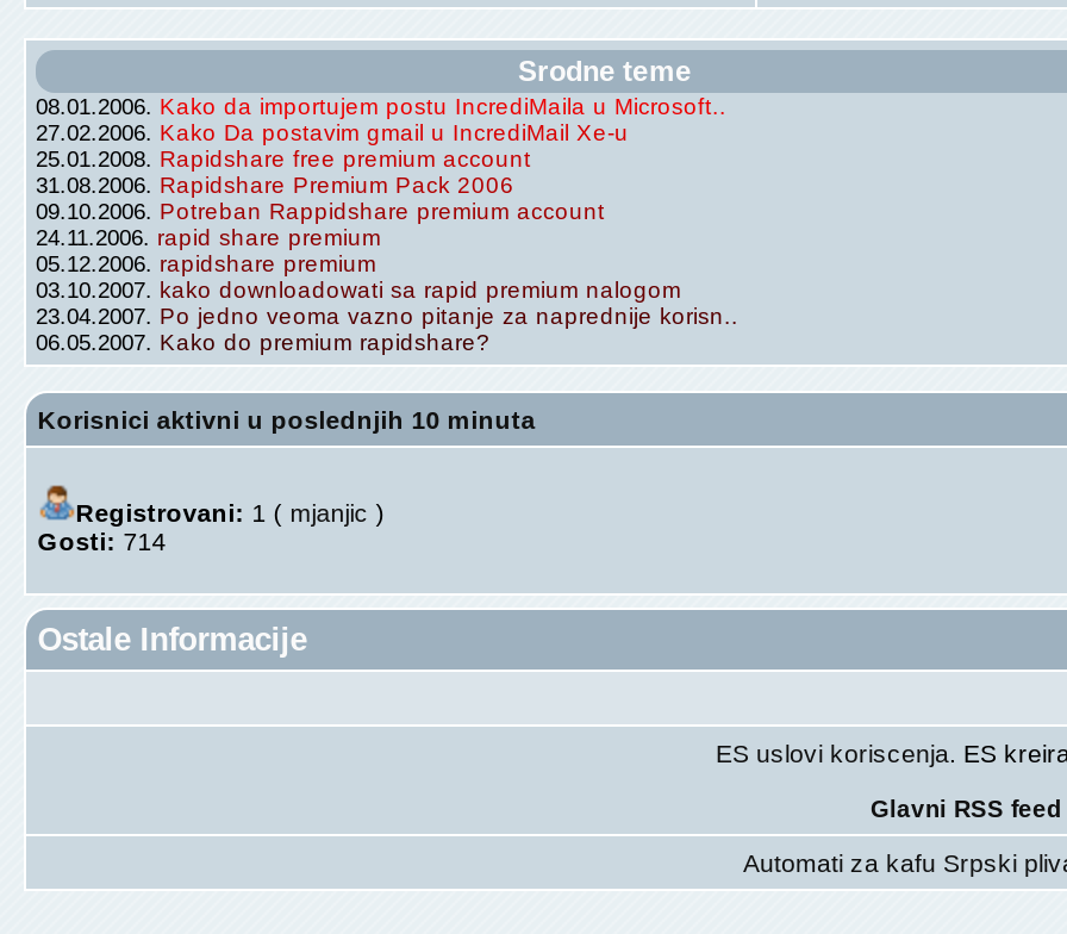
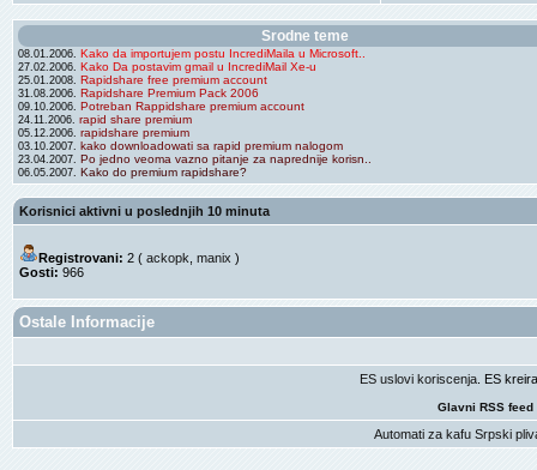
[38,499,385,556] Registrovani: 1 (mjanjic) | Gosti:714 -> [19,251,239,280] Registrovani: 2 (ackopk, manix) | Gosti:966

